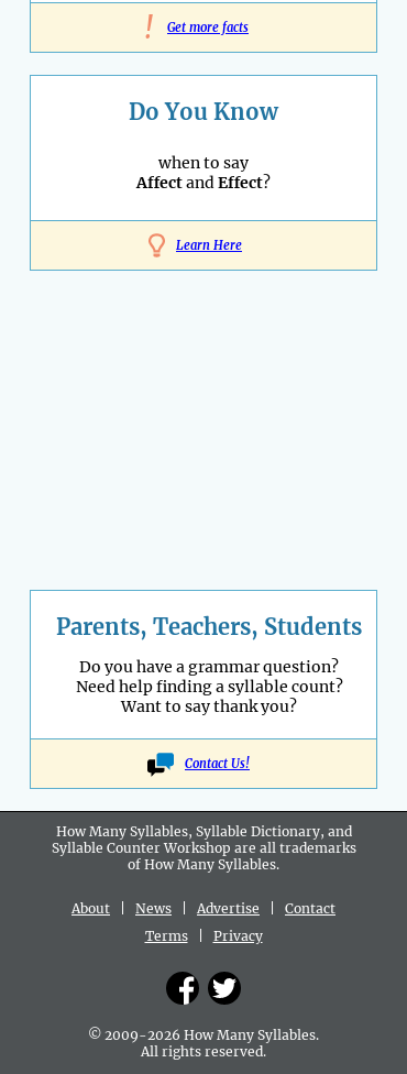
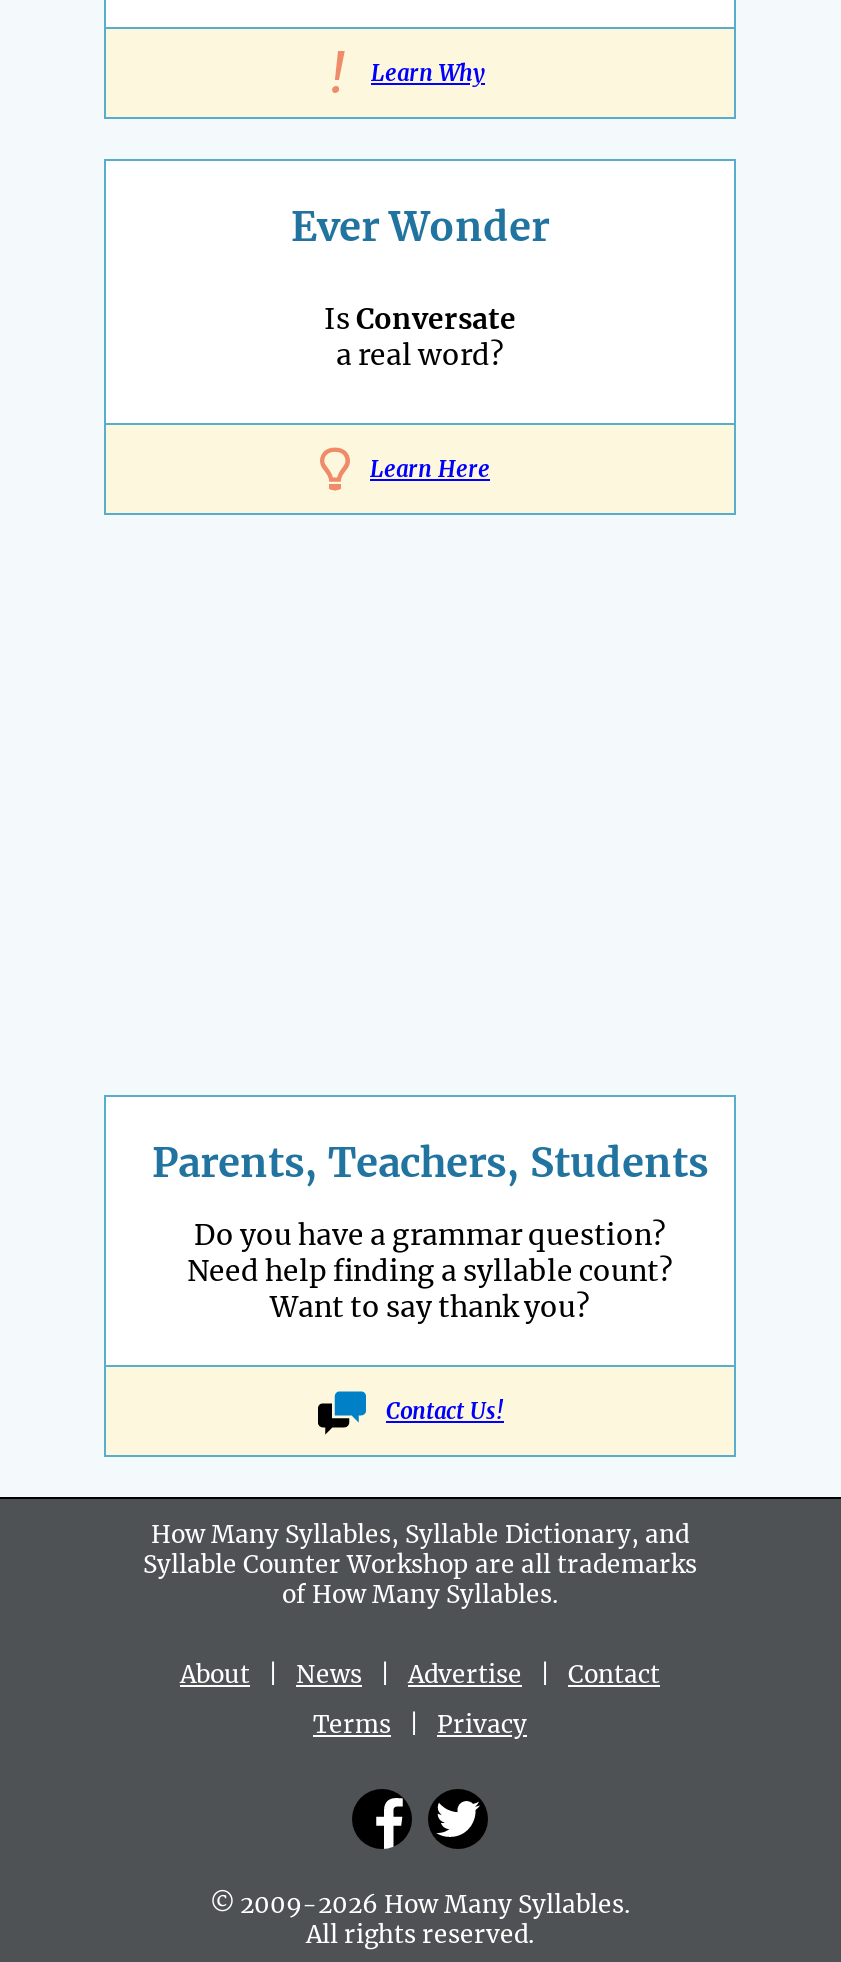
[167,20,249,36] Get more facts -> [371,60,485,88] Learn Why
[129,98,278,126] Do You Know -> [291,202,549,252] Ever Wonder
[136,153,271,193] when to say | Affect and Effect? -> [324,302,516,374] Is Conversate | a real word?

